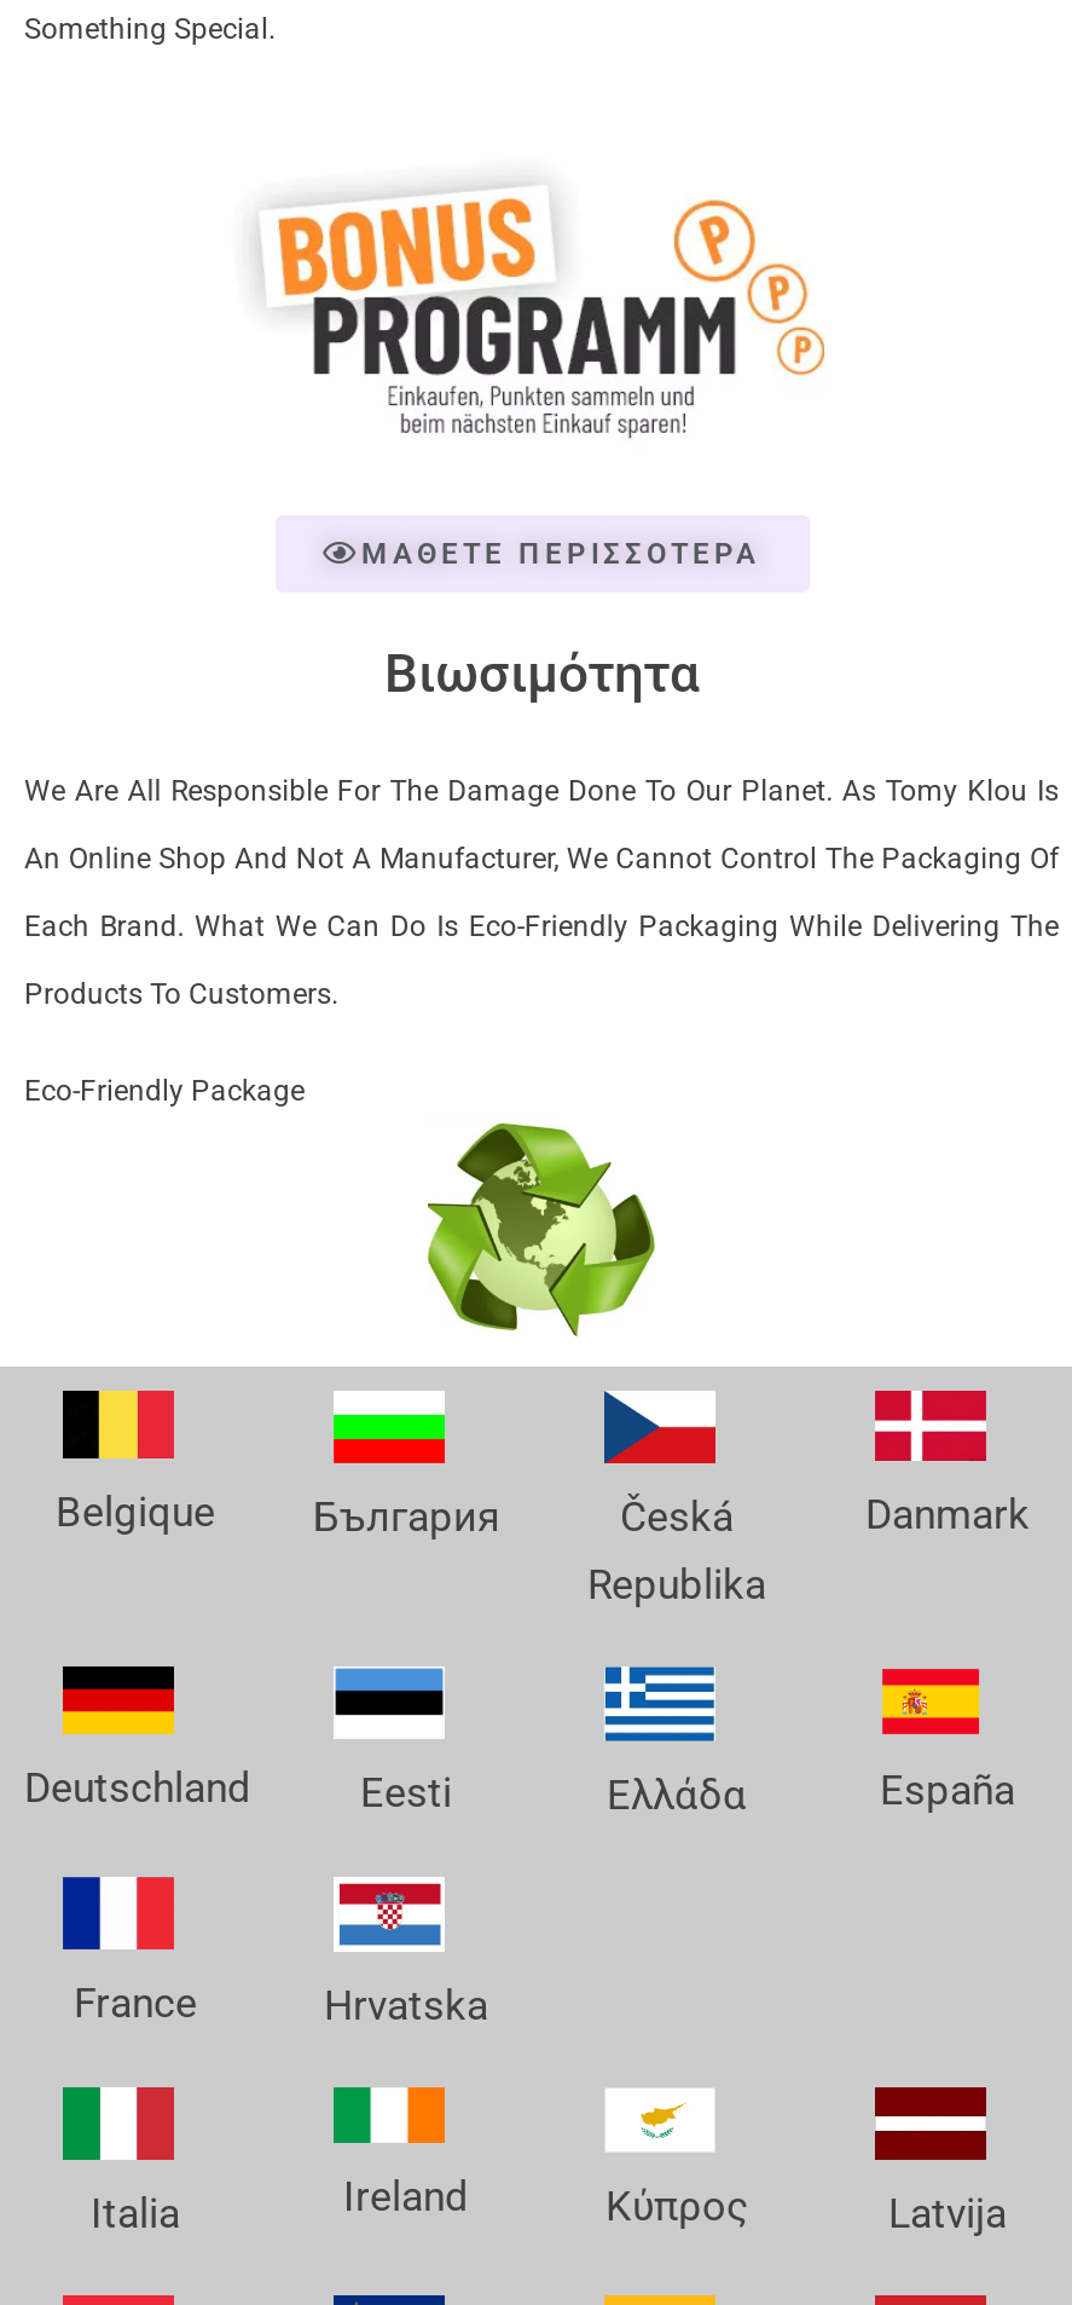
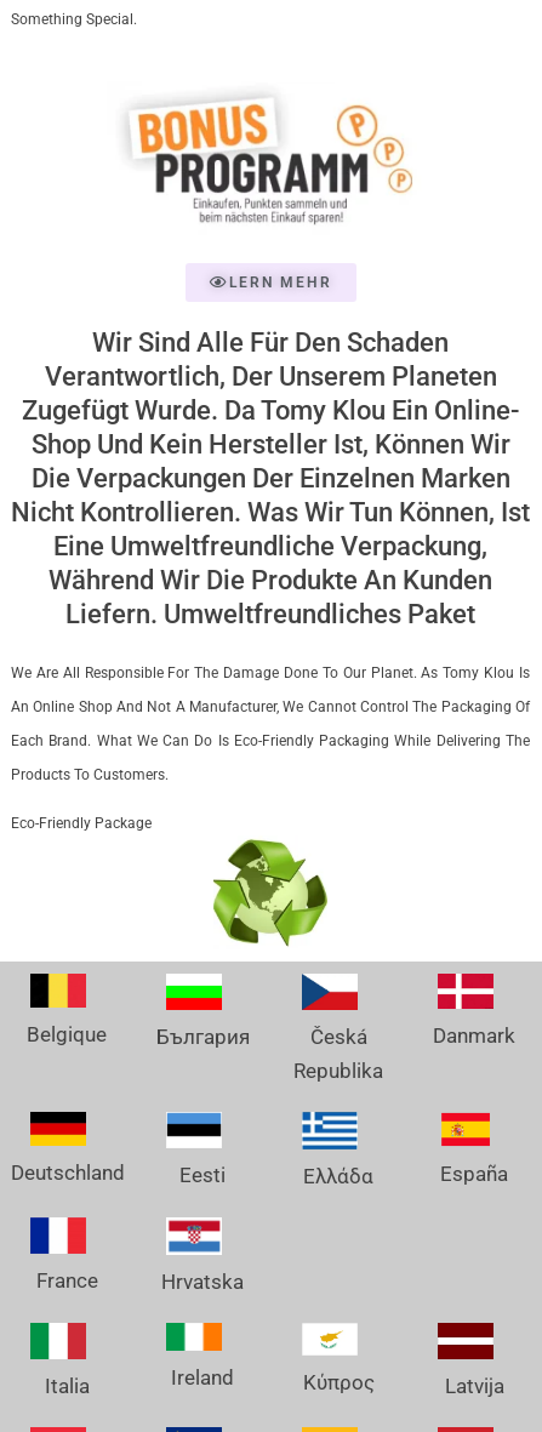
[361,536,760,570] ΜΑΘΕΤΕ ΠΕΡΙΣΣΟΤΕΡΑ -> [229,274,332,291] LERN MEHR
[384,643,699,703] Βιωσιμότητα -> [11,327,530,629] Wir Sind Alle Für Den Schaden | Verantwortlich, Der Unserem Planeten | Zugefügt Wurde. Da Tomy Klou Ein Online- | Shop Und Kein Hersteller Ist, Können Wir | Die Verpackungen Der Einzelnen Marken | Nicht Kontrollieren. Was Wir Tun Können, Ist | Eine Umweltfreundliche Verpackung, | Während Wir Die Produkte An Kunden | Liefern. Umweltfreundliches Paket

